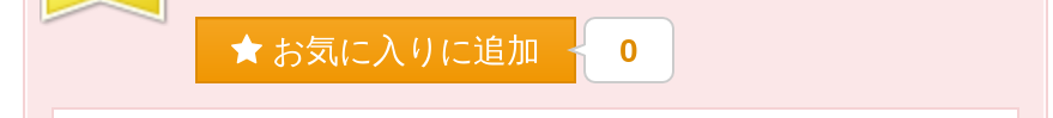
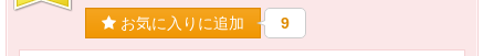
[619,31,639,69] 0 -> [281,14,290,32] 9

